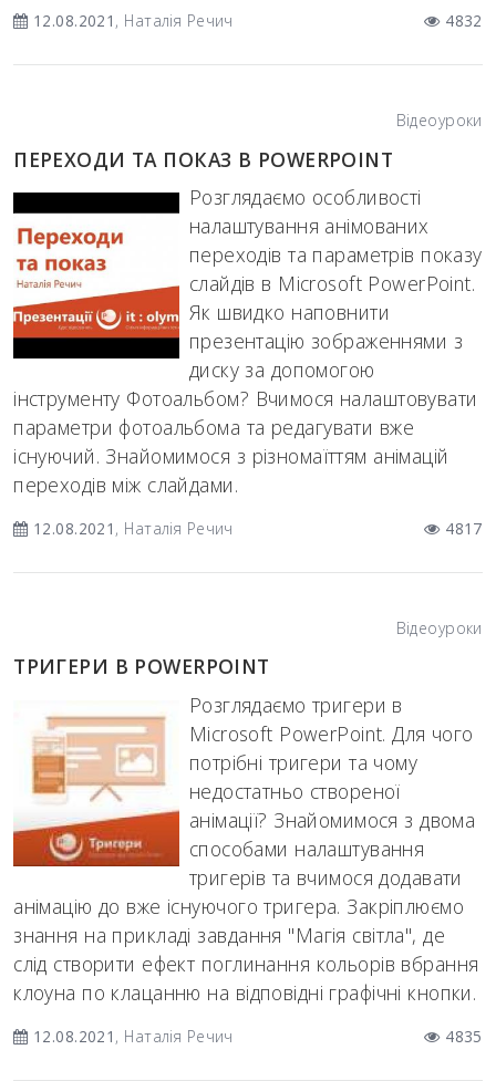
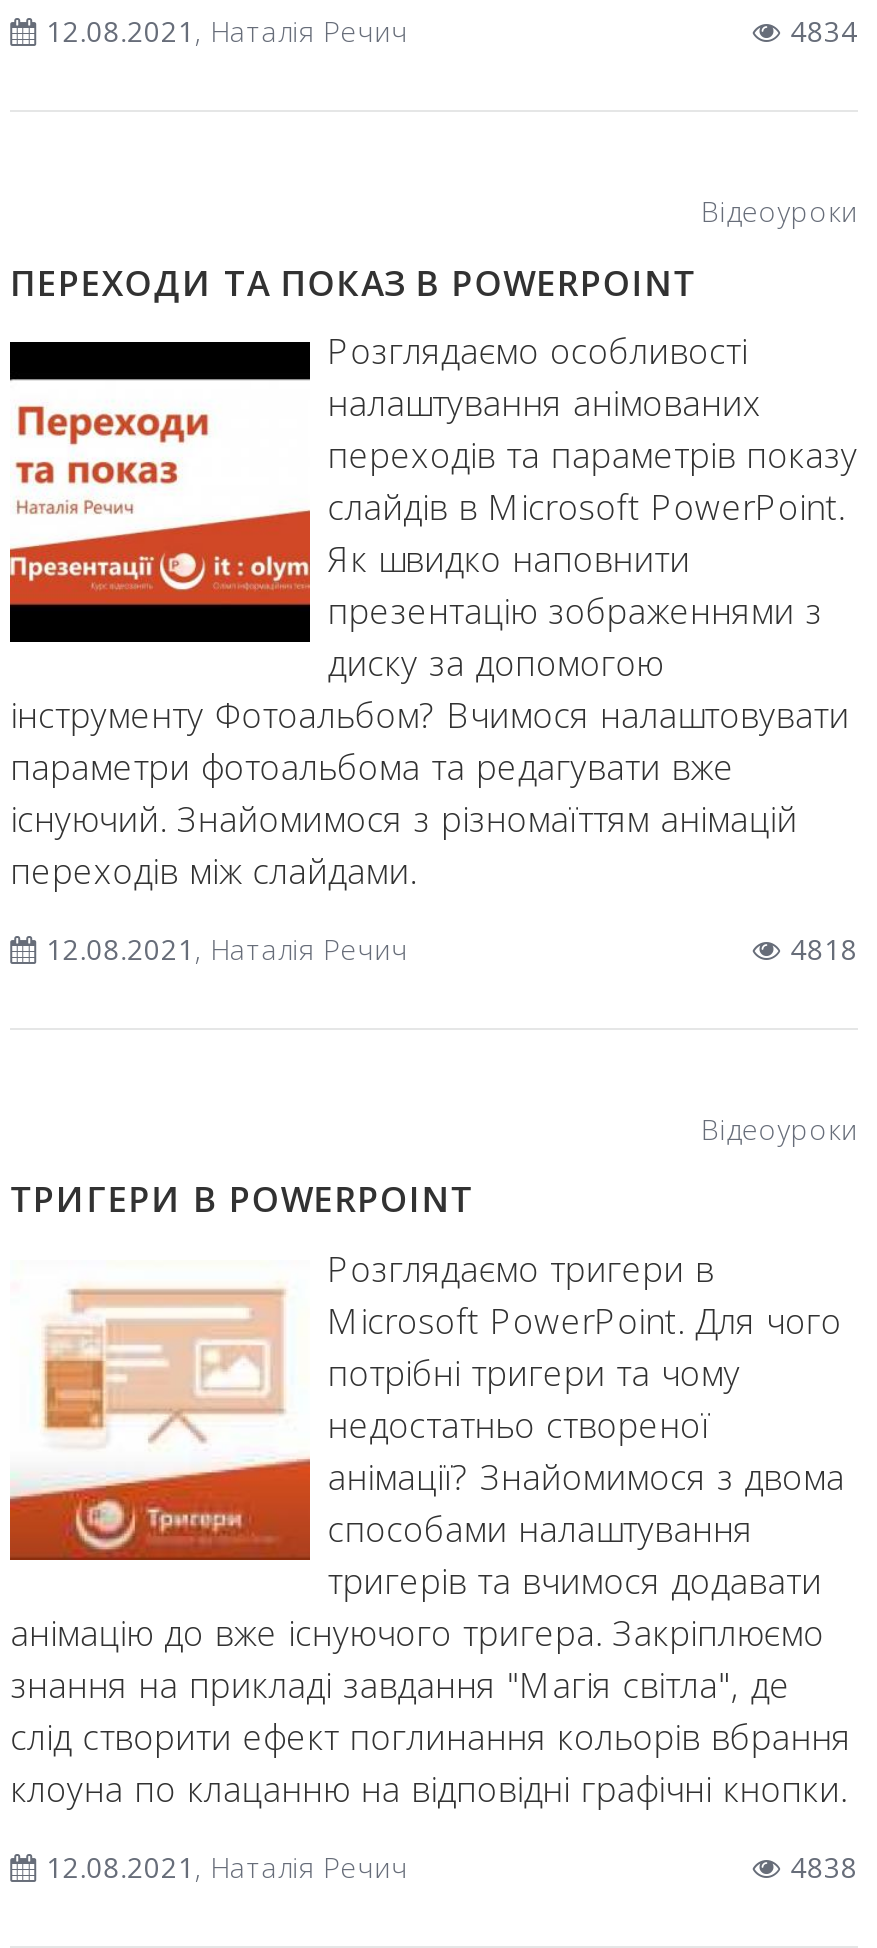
[445,10,483,31] 4832 -> [790,12,858,50] 4834
[445,518,483,539] 4817 -> [790,930,858,968] 4818
[445,1026,483,1047] 4835 -> [790,1848,858,1886] 4838

